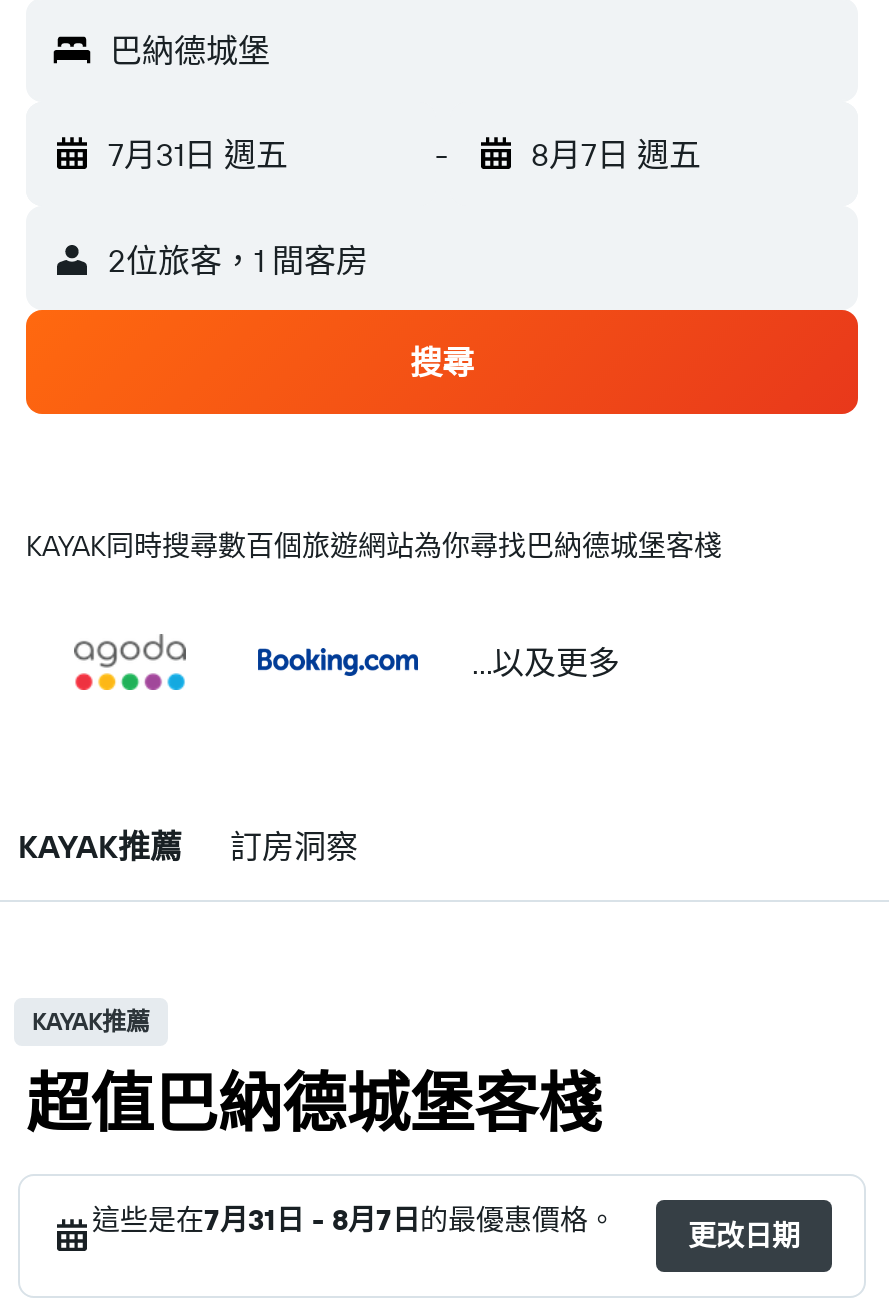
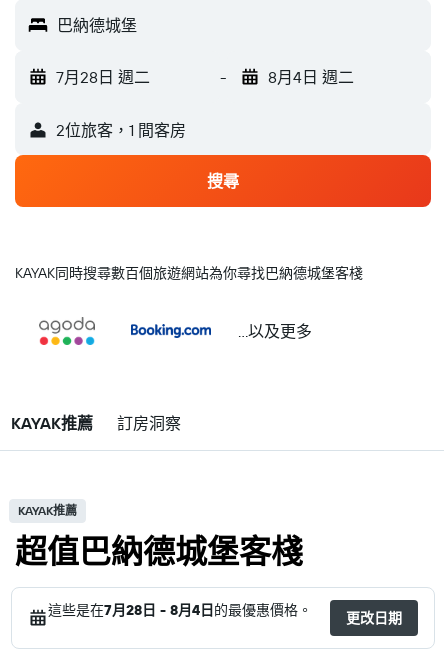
[108,134,288,174] 7月31日 週五 -> [56,67,150,87] 7月28日 週二
[531,134,701,174] 8月7日 週五 -> [267,67,353,87] 8月4日 週二
[92,1202,616,1238] 這些是在7月31日 - 8月7日的最優惠價格。 -> [48,601,312,619] 這些是在7月28日 - 8月4日的最優惠價格。

